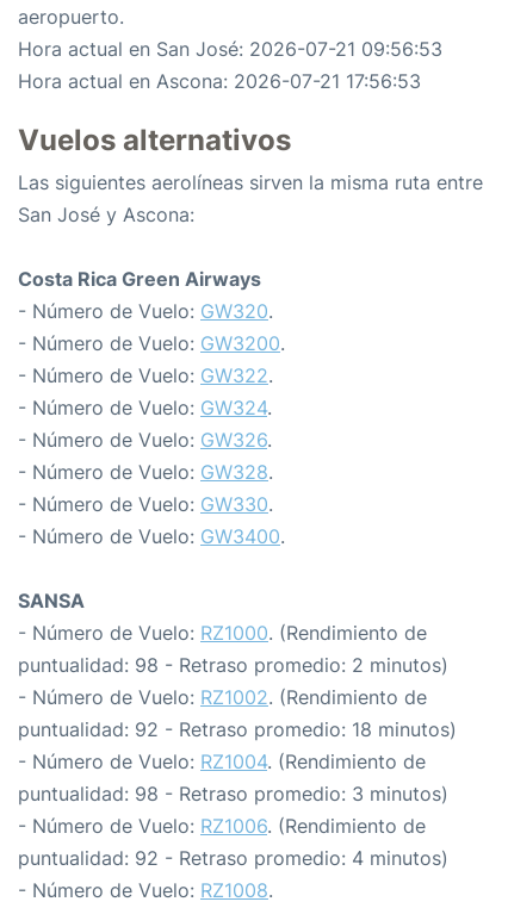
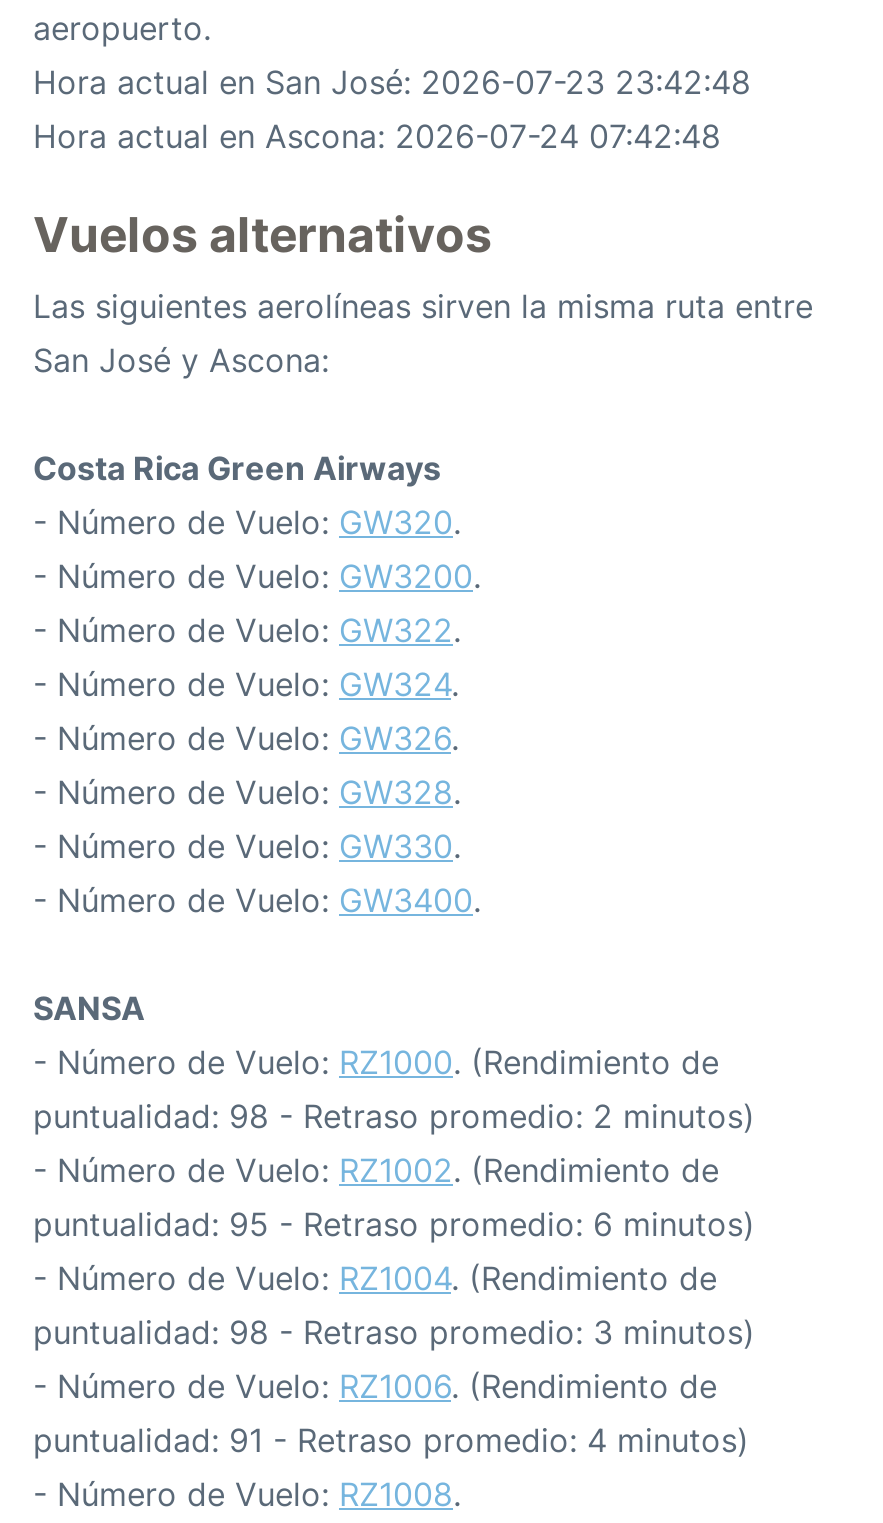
[18,37,442,61] Hora actual en San José: 2026-07-21 09:56:53 -> [33,62,751,102] Hora actual en San José: 2026-07-23 23:42:48
[18,69,421,93] Hora actual en Ascona: 2026-07-21 17:56:53 -> [33,116,721,156] Hora actual en Ascona: 2026-07-24 07:42:48
[18,717,457,741] puntualidad: 92 - Retraso promedio: 18 minutos) -> [33,1204,755,1244] puntualidad: 95 - Retraso promedio: 6 minutos)
[18,846,448,870] puntualidad: 92 - Retraso promedio: 4 minutos) -> [33,1420,749,1460] puntualidad: 91 - Retraso promedio: 4 minutos)

